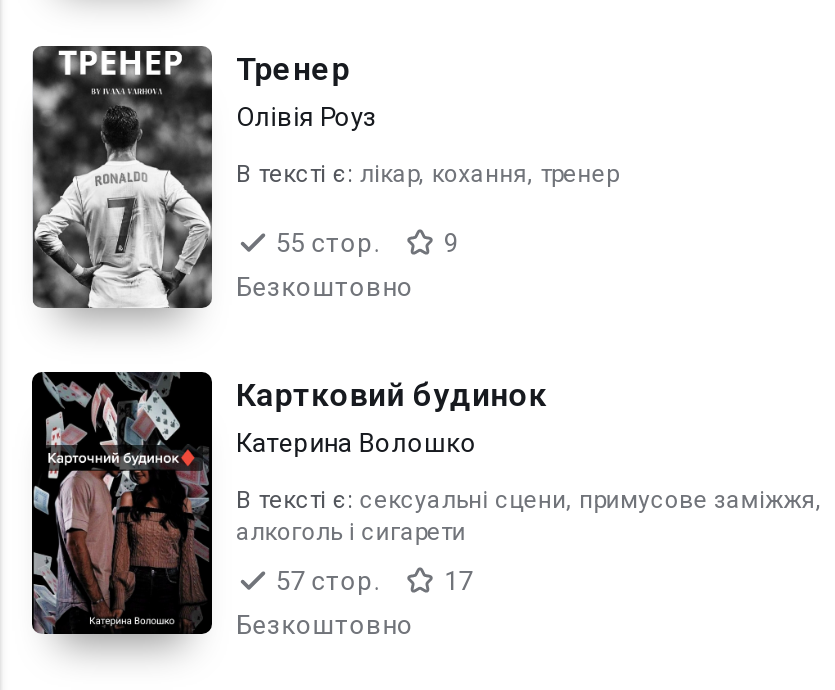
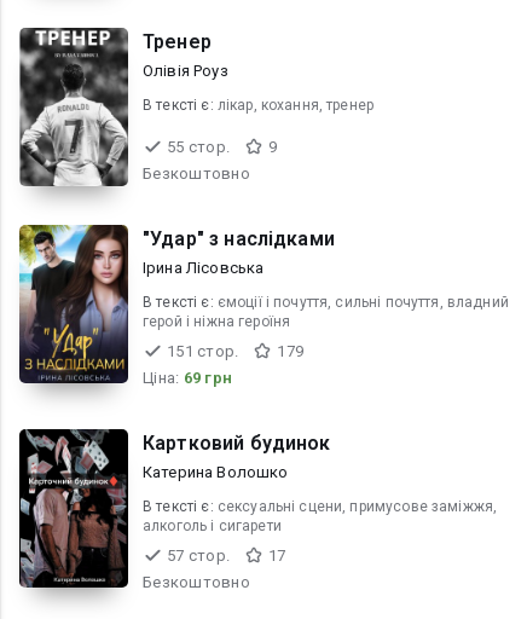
none -> [18,224,509,387] [image] | "Удар" з наслідками | Ірина Лісовська | В текcті є: ємоції і почуття, сильні почуття, владний | герой і ніжна героїня | 151 стор. | 179 | Ціна: 69 грн

